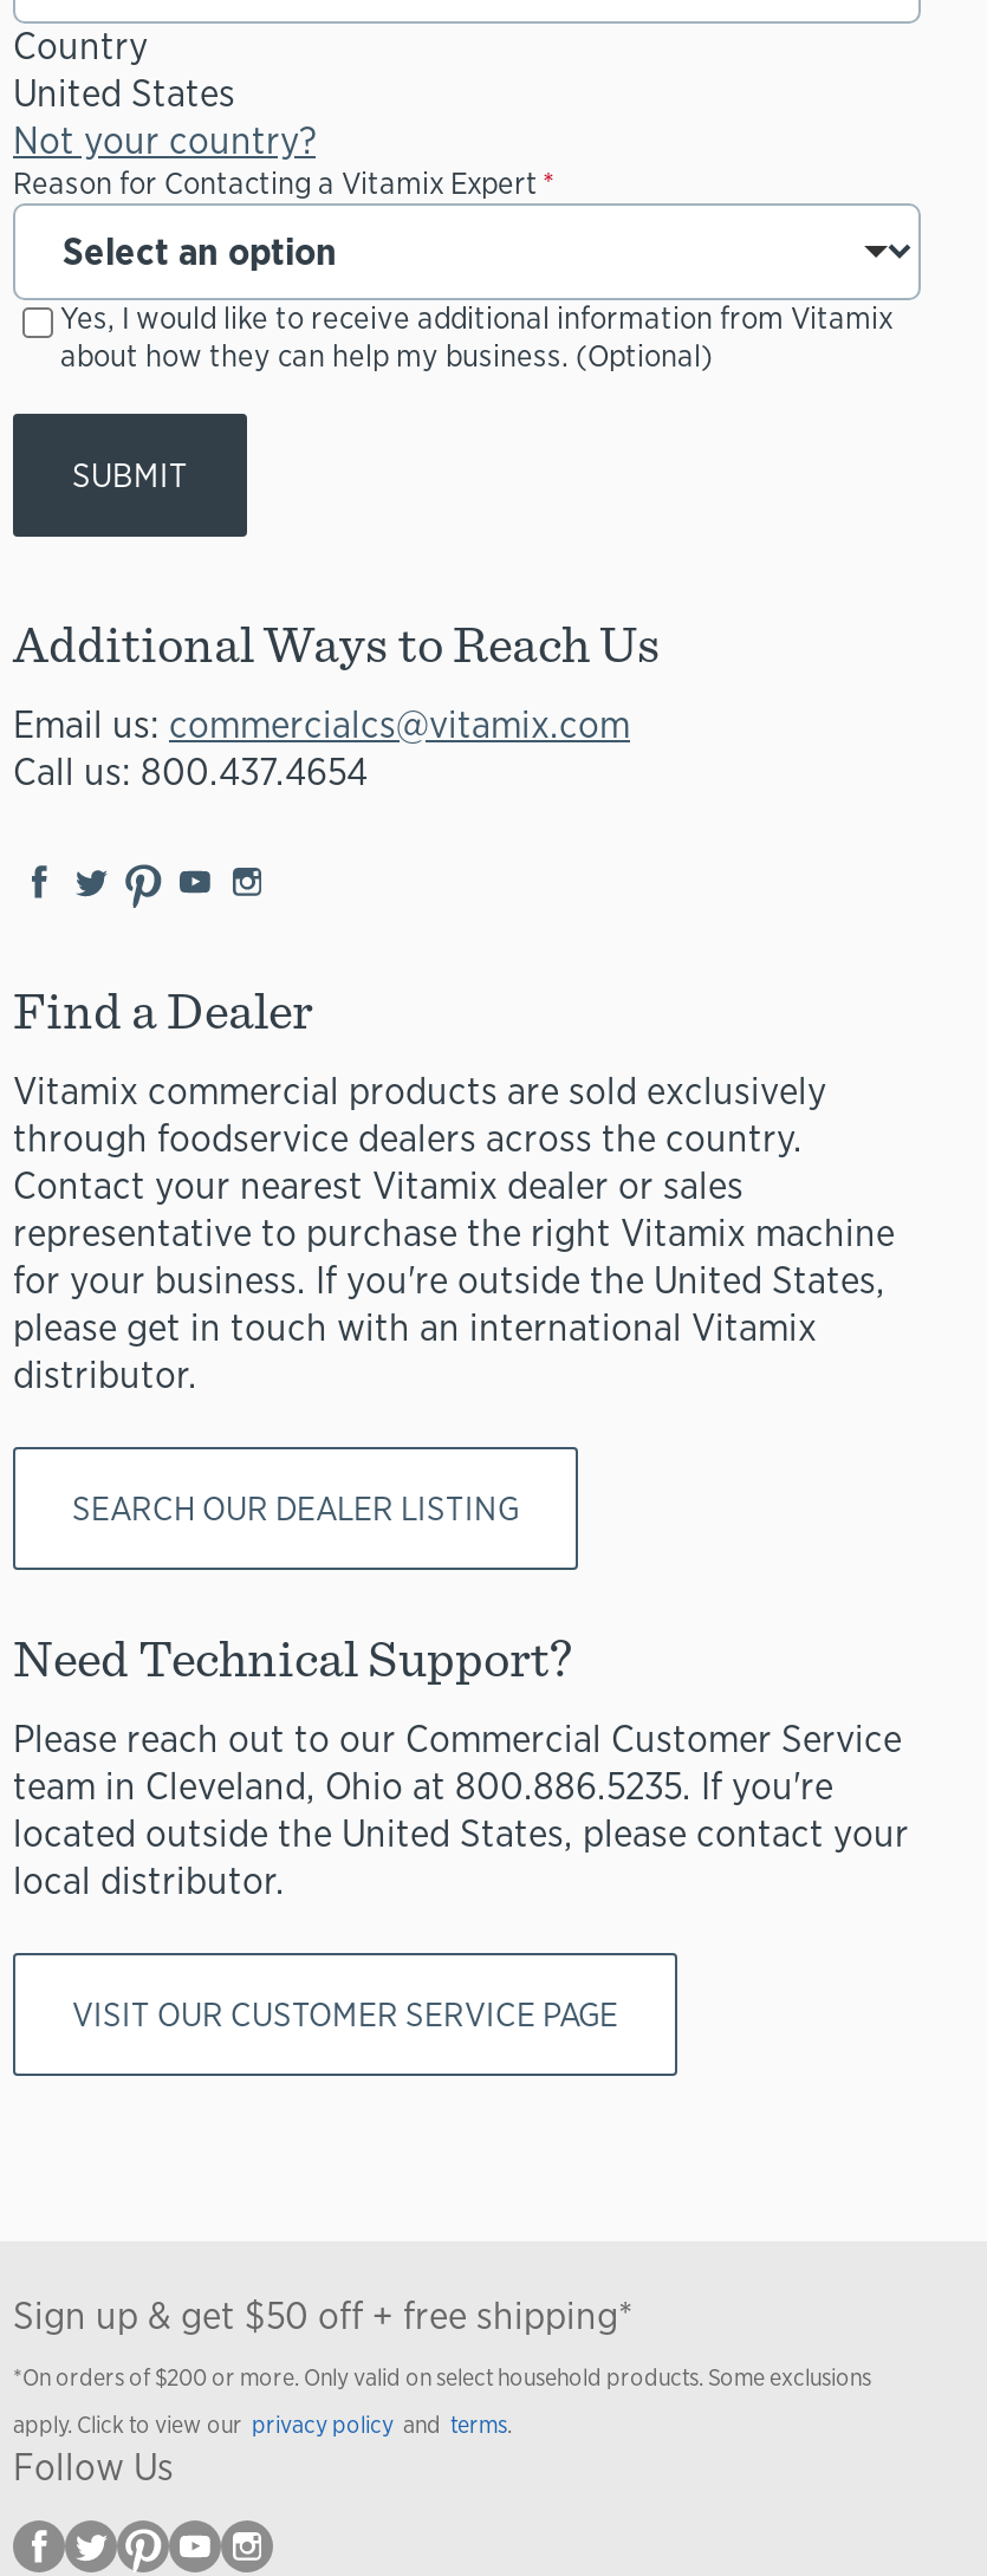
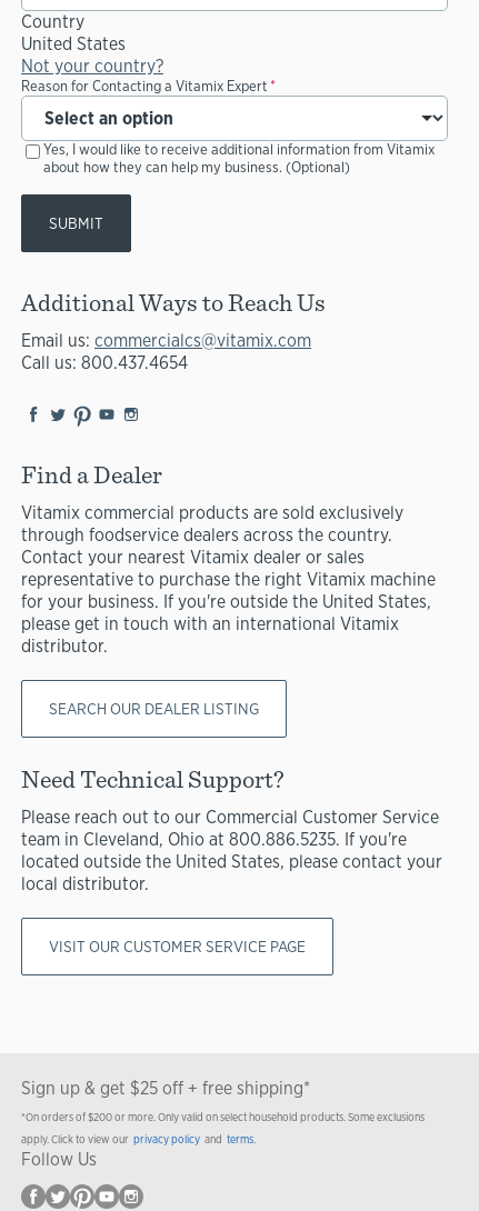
[13,2292,632,2341] Sign up & get $50 off + free shipping* -> [21,1077,310,1100] Sign up & get $25 off + free shipping*

